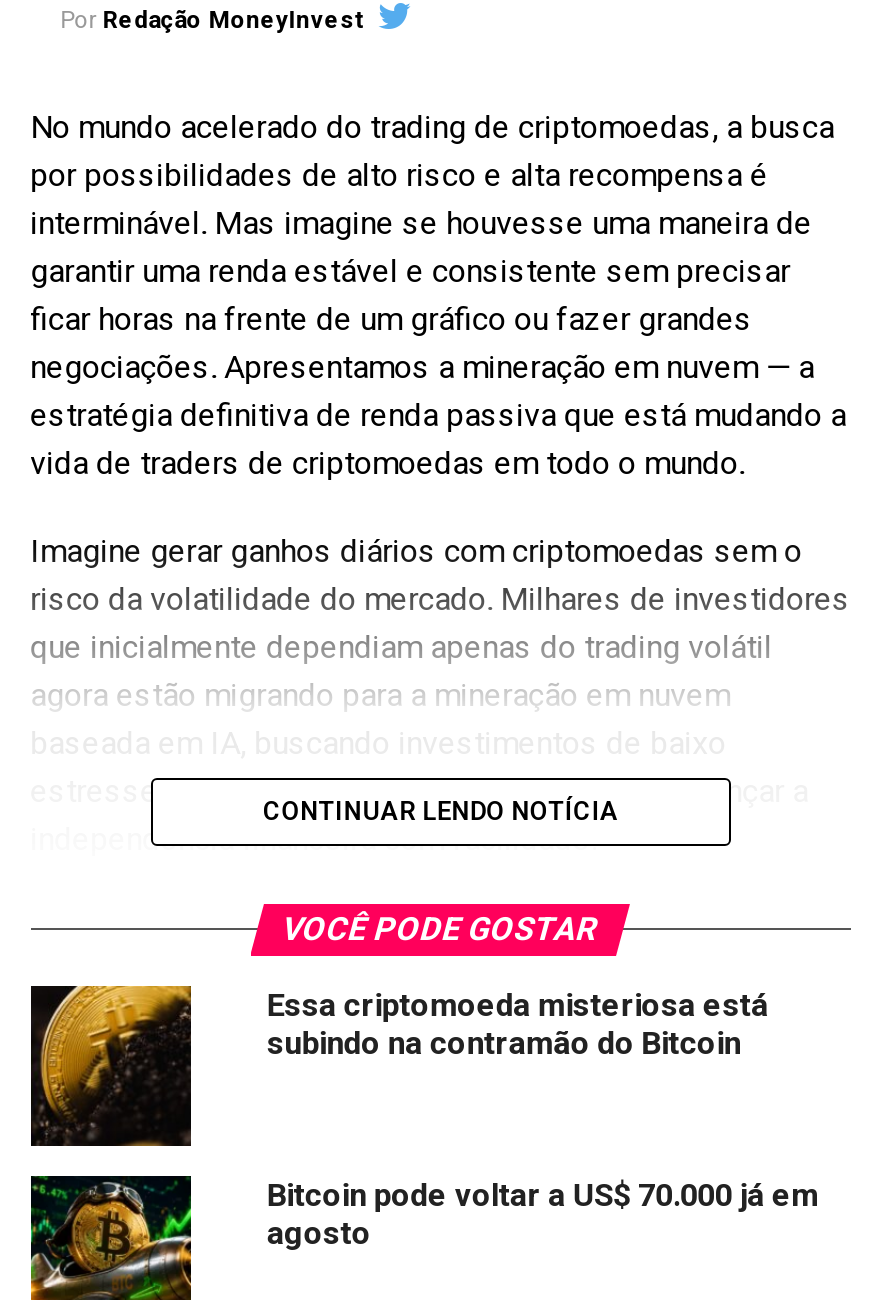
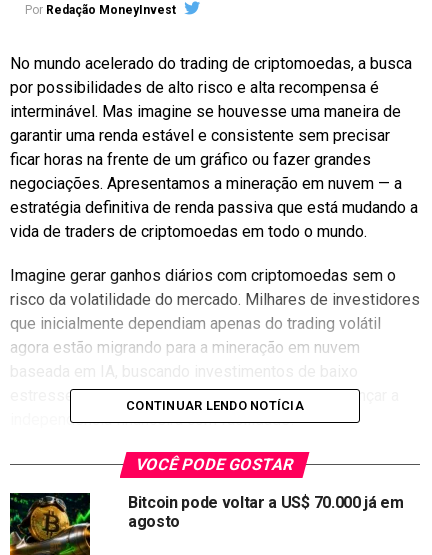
[29,984,768,1148] [image] | Essa criptomoeda misteriosa está | subindo na contramão do Bitcoin -> none

